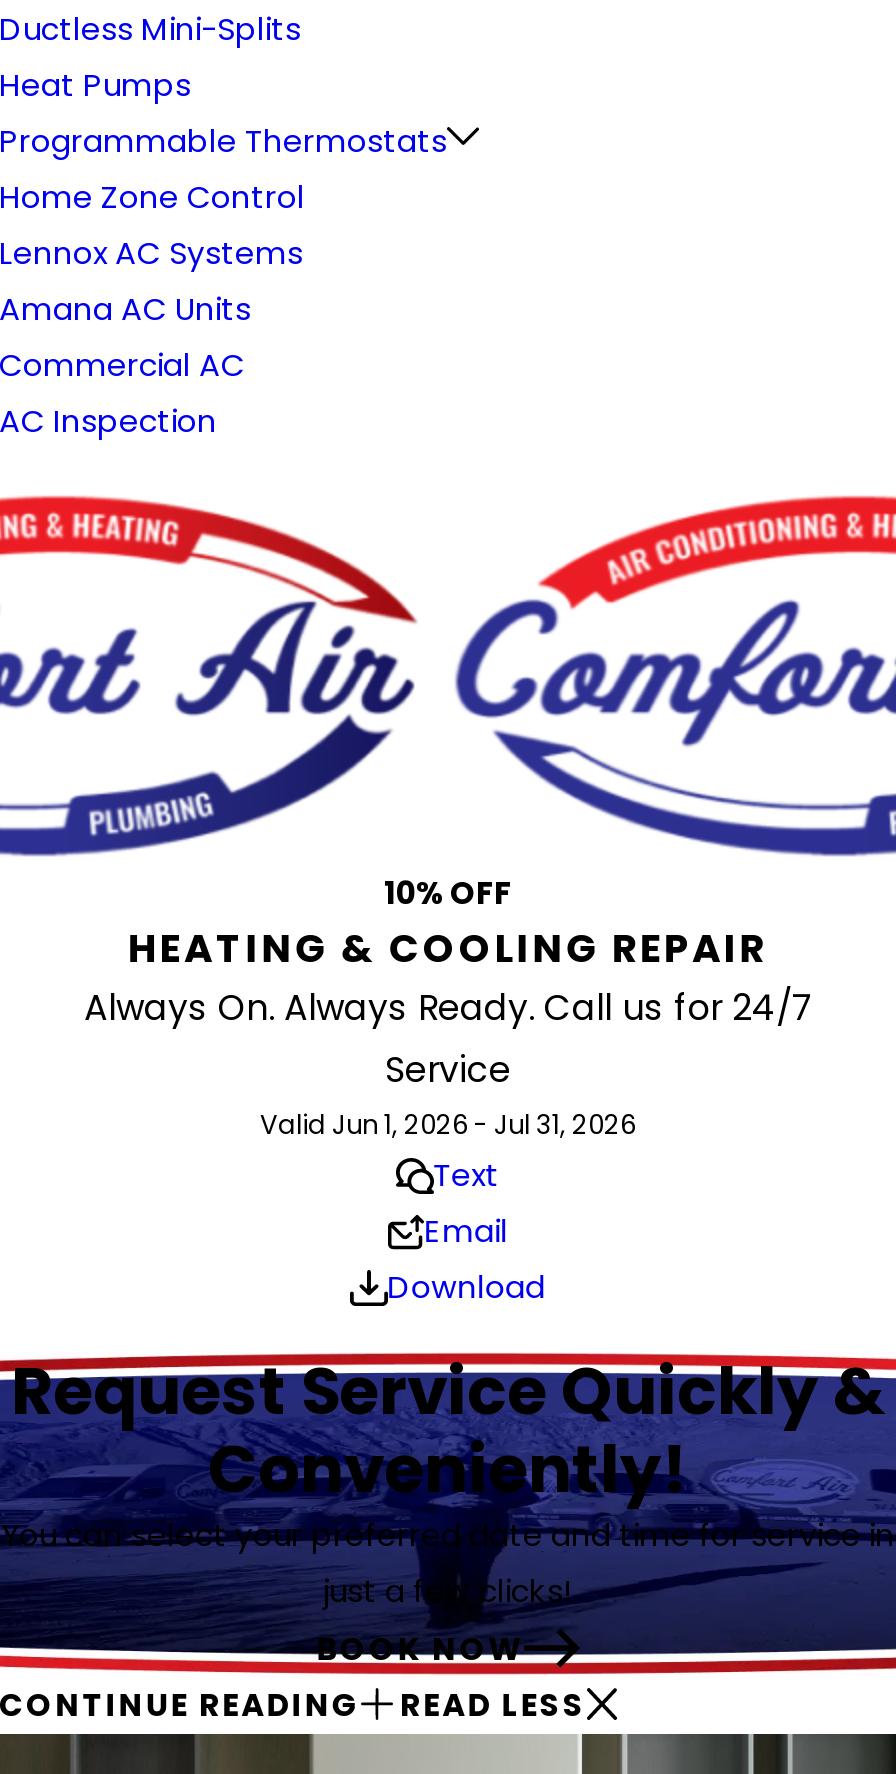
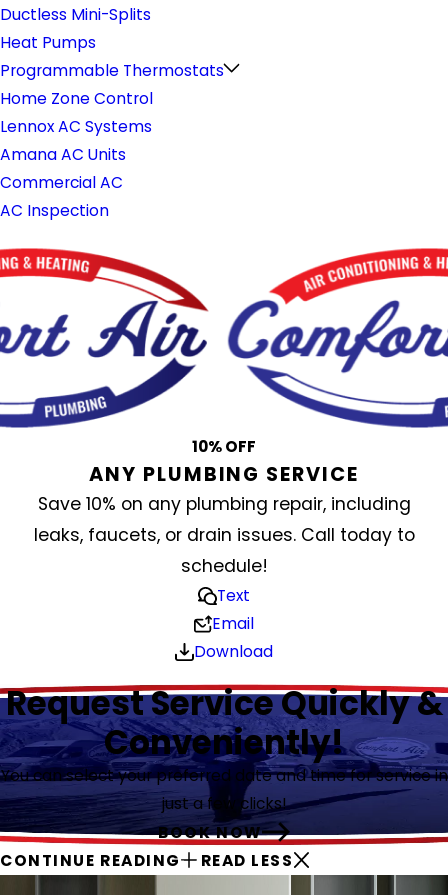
[84,922,812,1144] HEATING & COOLING REPAIR | Always On. Always Ready. Call us for 24/7 | Service | Valid Jun 1, 2026 - Jul 31, 2026 -> [33,461,414,578] ANY PLUMBING SERVICE | Save 10% on any plumbing repair, including | leaks, faucets, or drain issues. Call today to | schedule!

